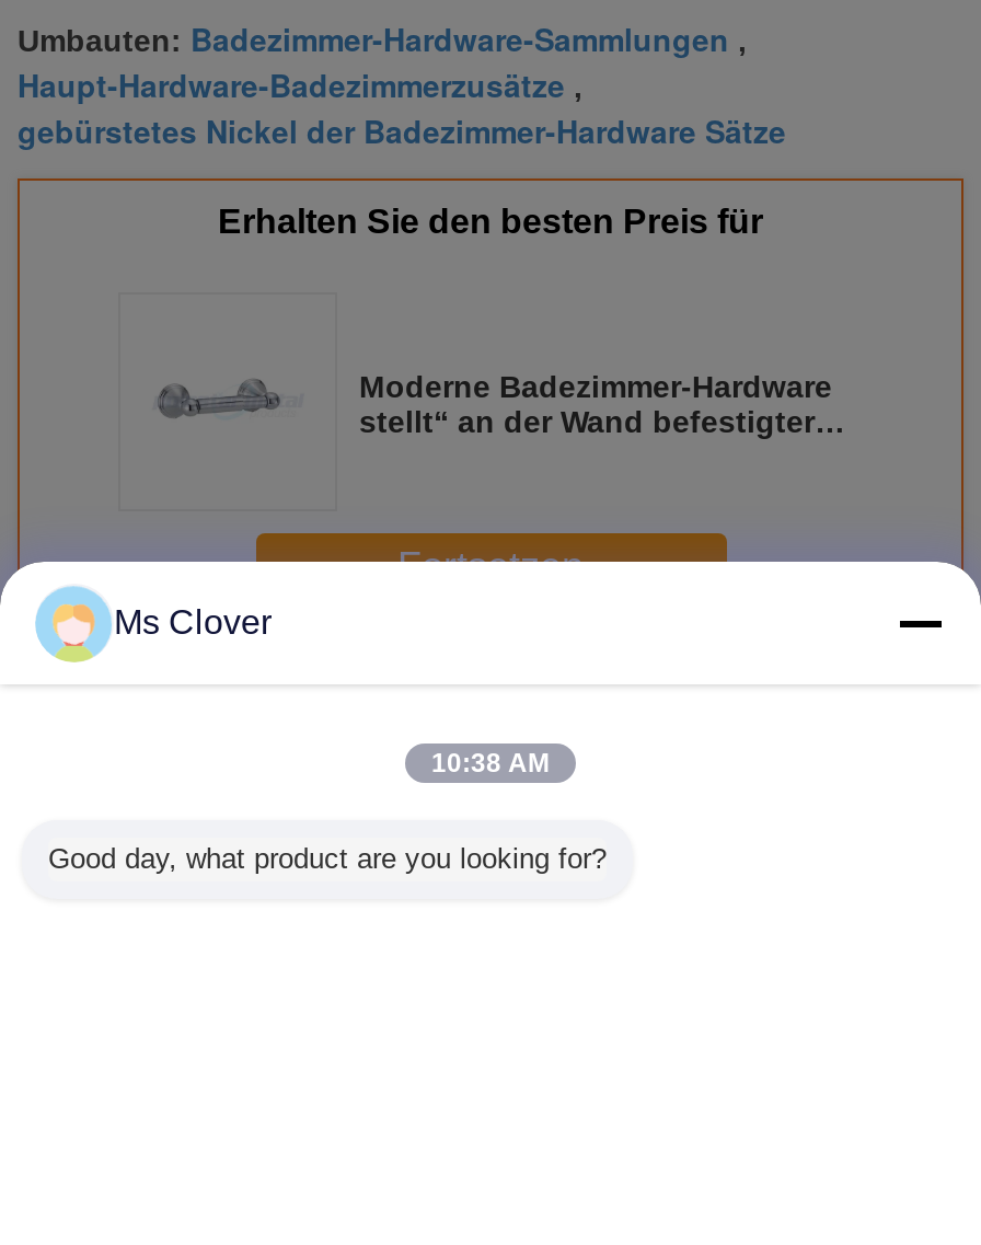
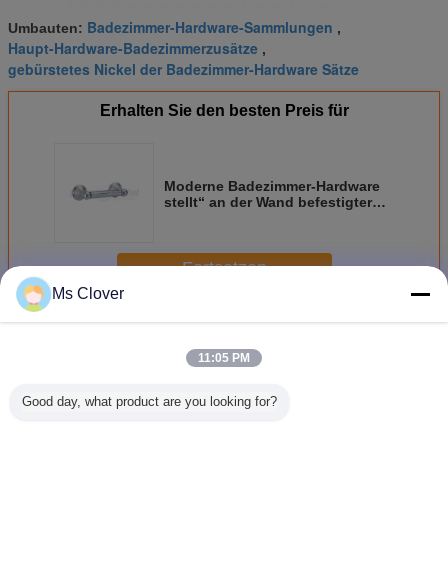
[431,748,550,779] 10:38 AM -> [198,351,250,365] 11:05 PM

